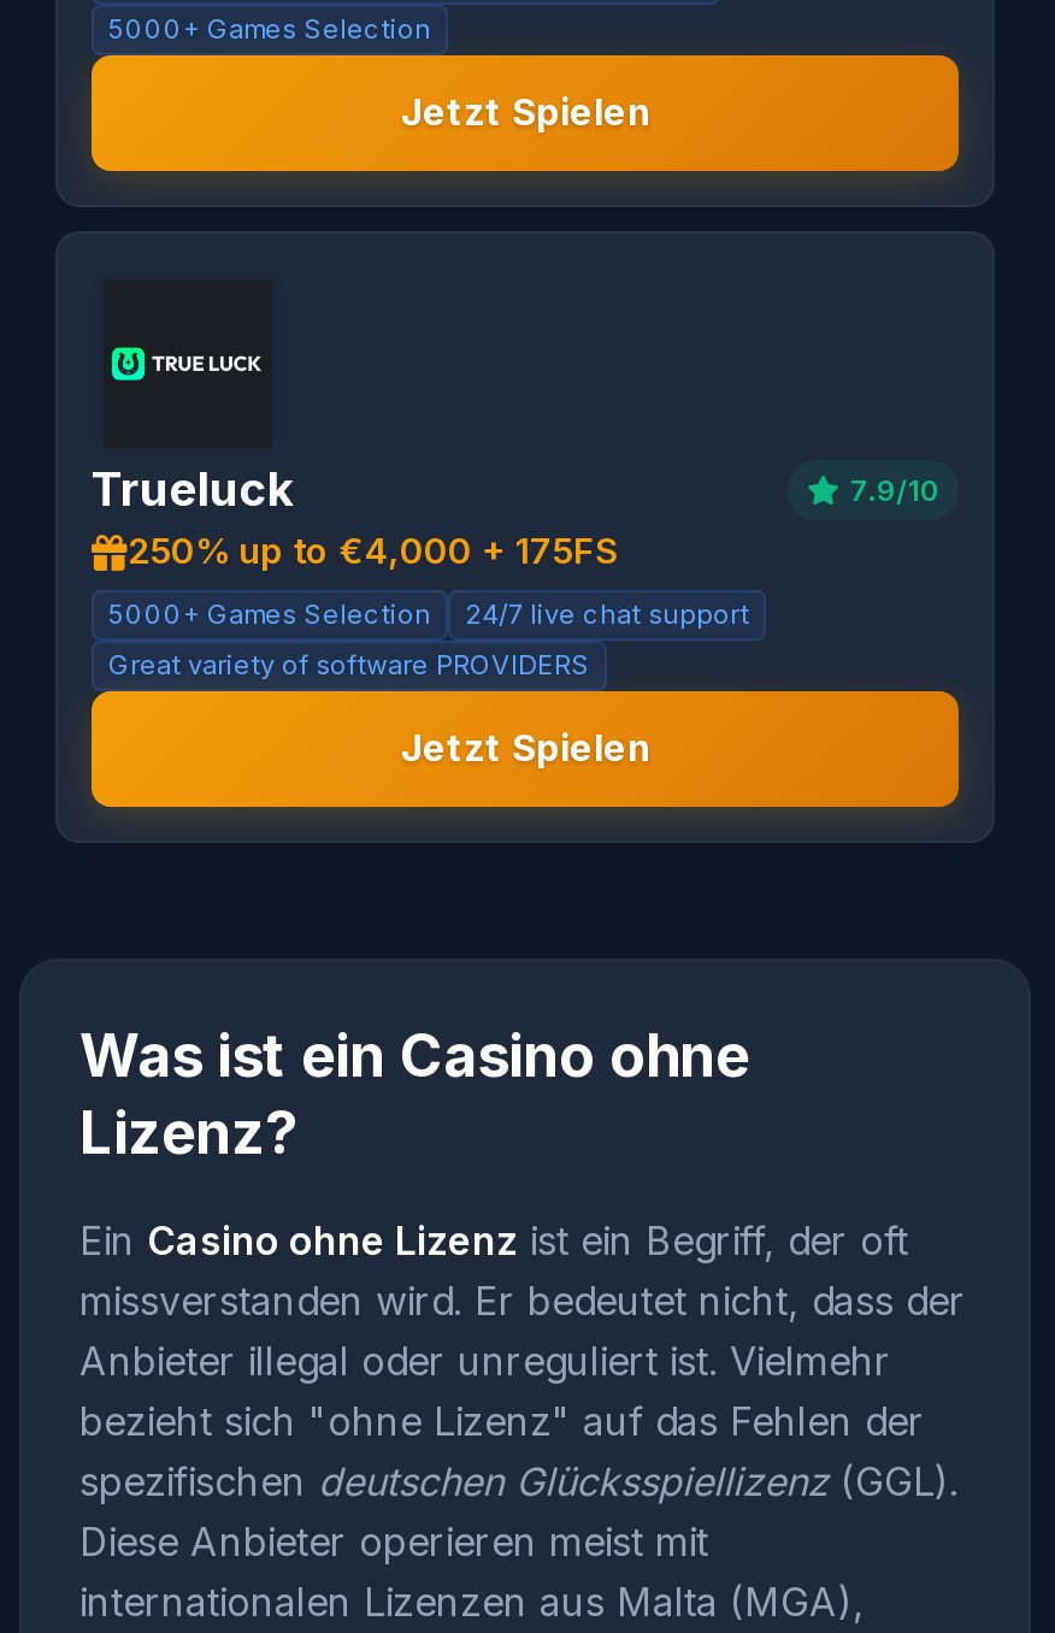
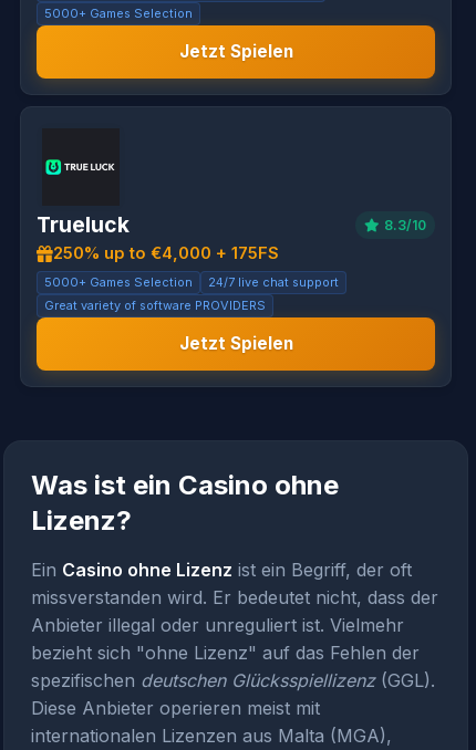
[850,472,939,508] 7.9/10 -> [384,217,426,233] 8.3/10

